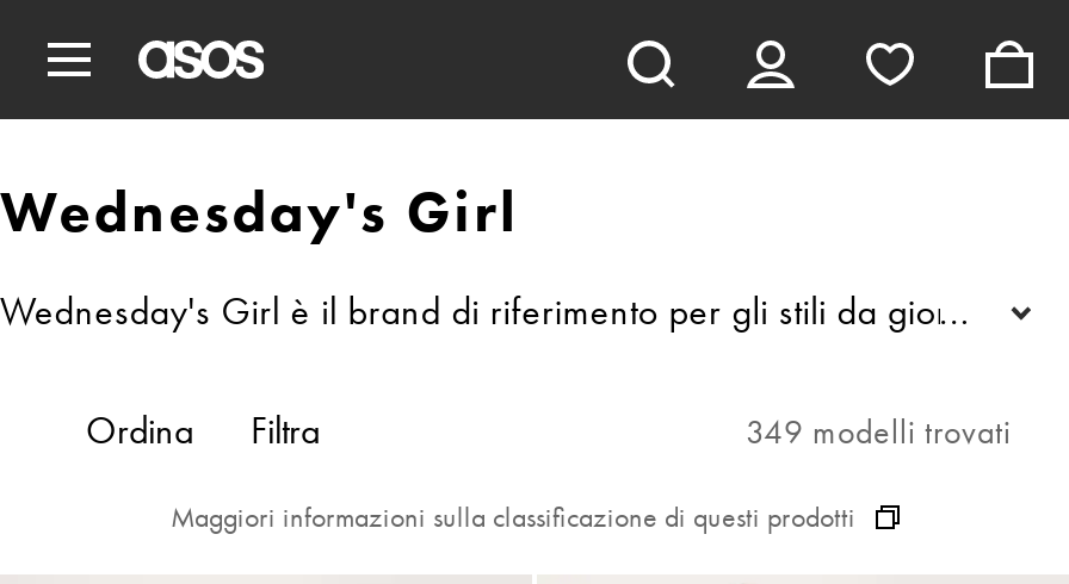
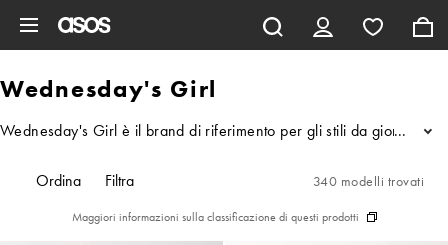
[746,410,1012,453] 349 modelli trovati -> [312,172,424,190] 340 modelli trovati

